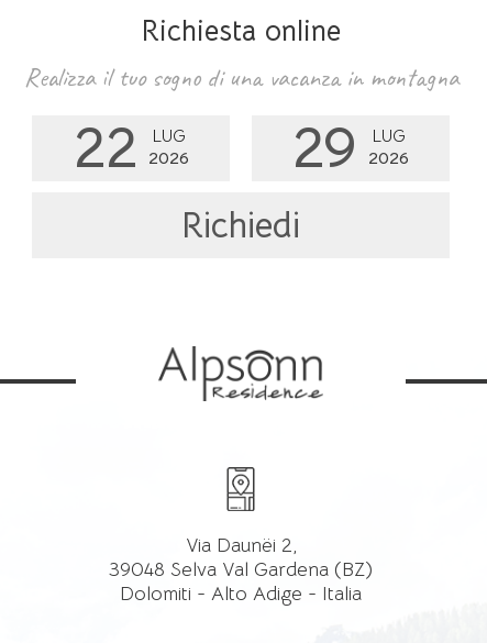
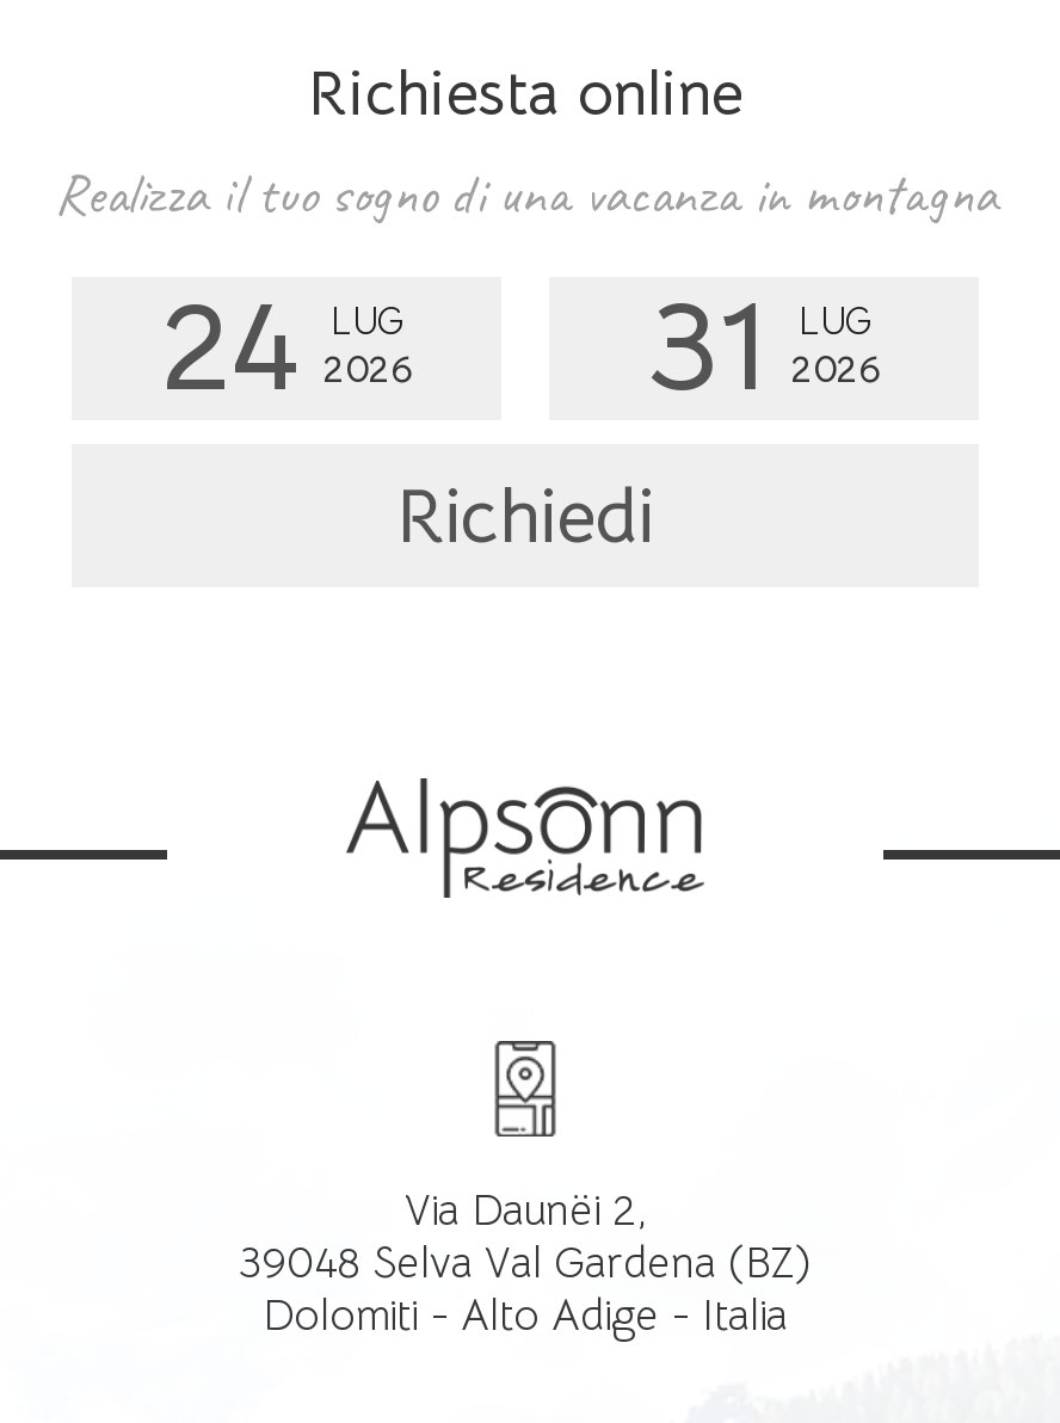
[73,110,189,184] 22 2026 LUG -> [161,265,412,427] 24 2026 LUG
[292,110,409,184] 29 2026 LUG -> [648,265,880,427] 31 2026 LUG

